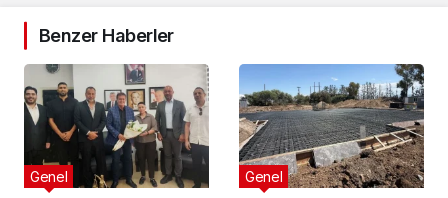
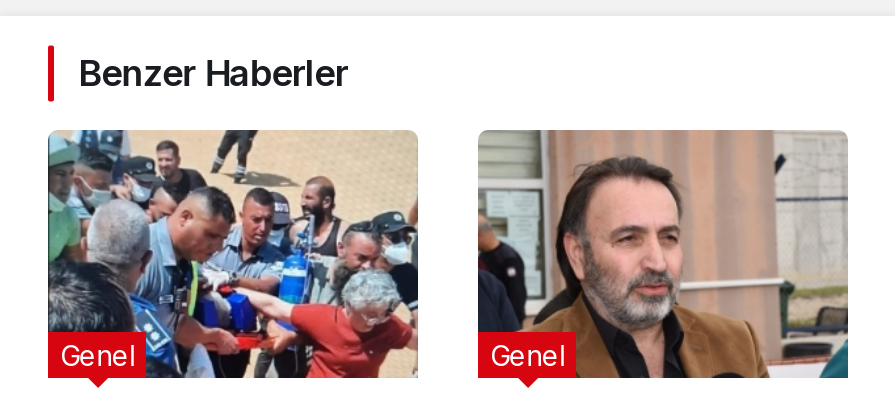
[24,64,210,189] [image] -> [46,130,420,380] [image]
[238,63,425,189] [image] -> [476,128,850,380] [image]

